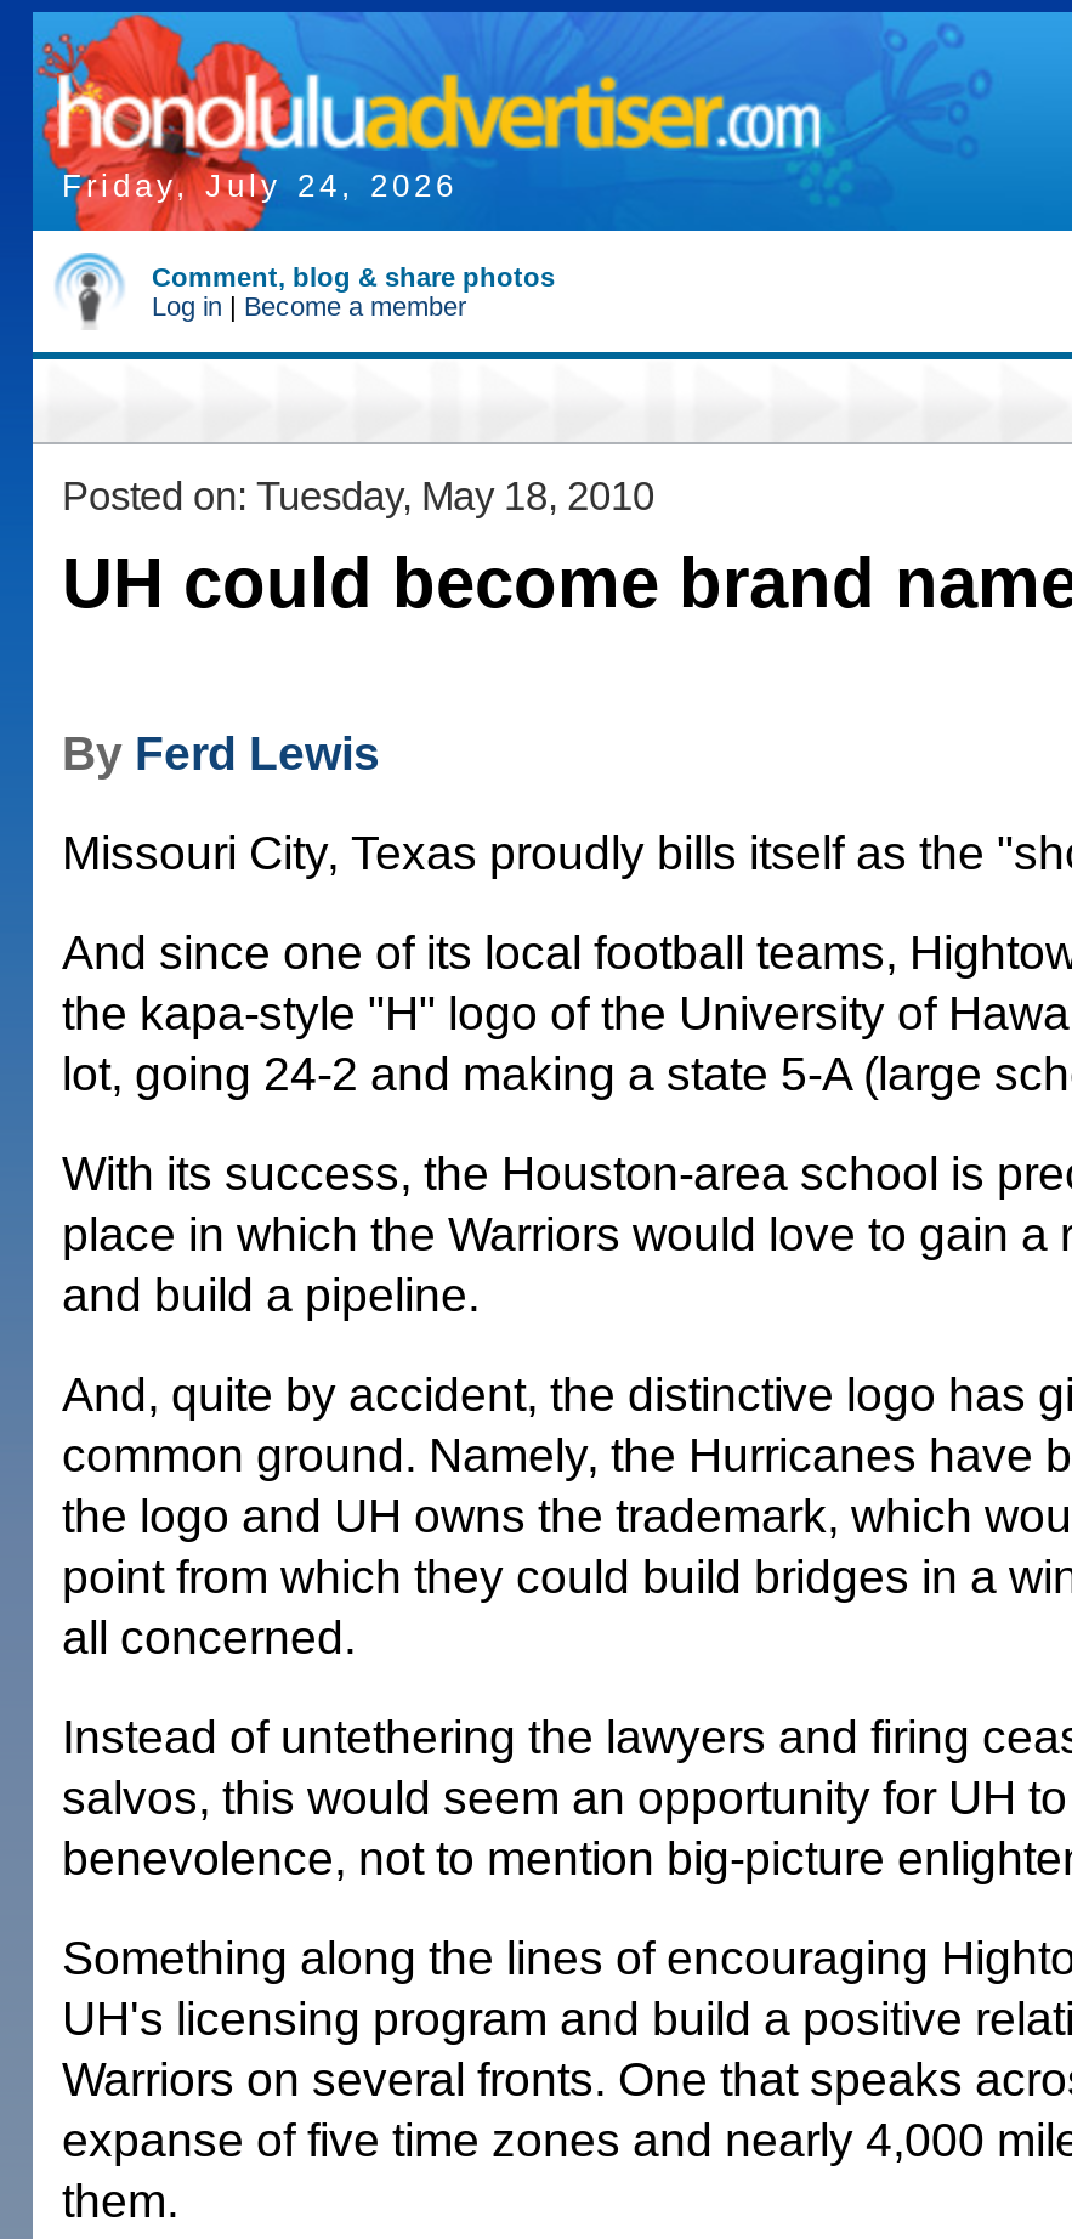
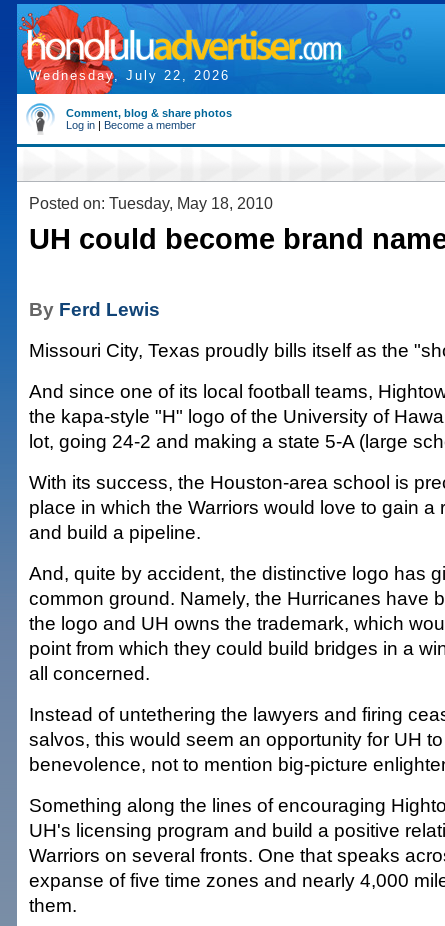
[62,168,458,204] Friday, July 24, 2026 -> [29,68,230,83] Wednesday, July 22, 2026

